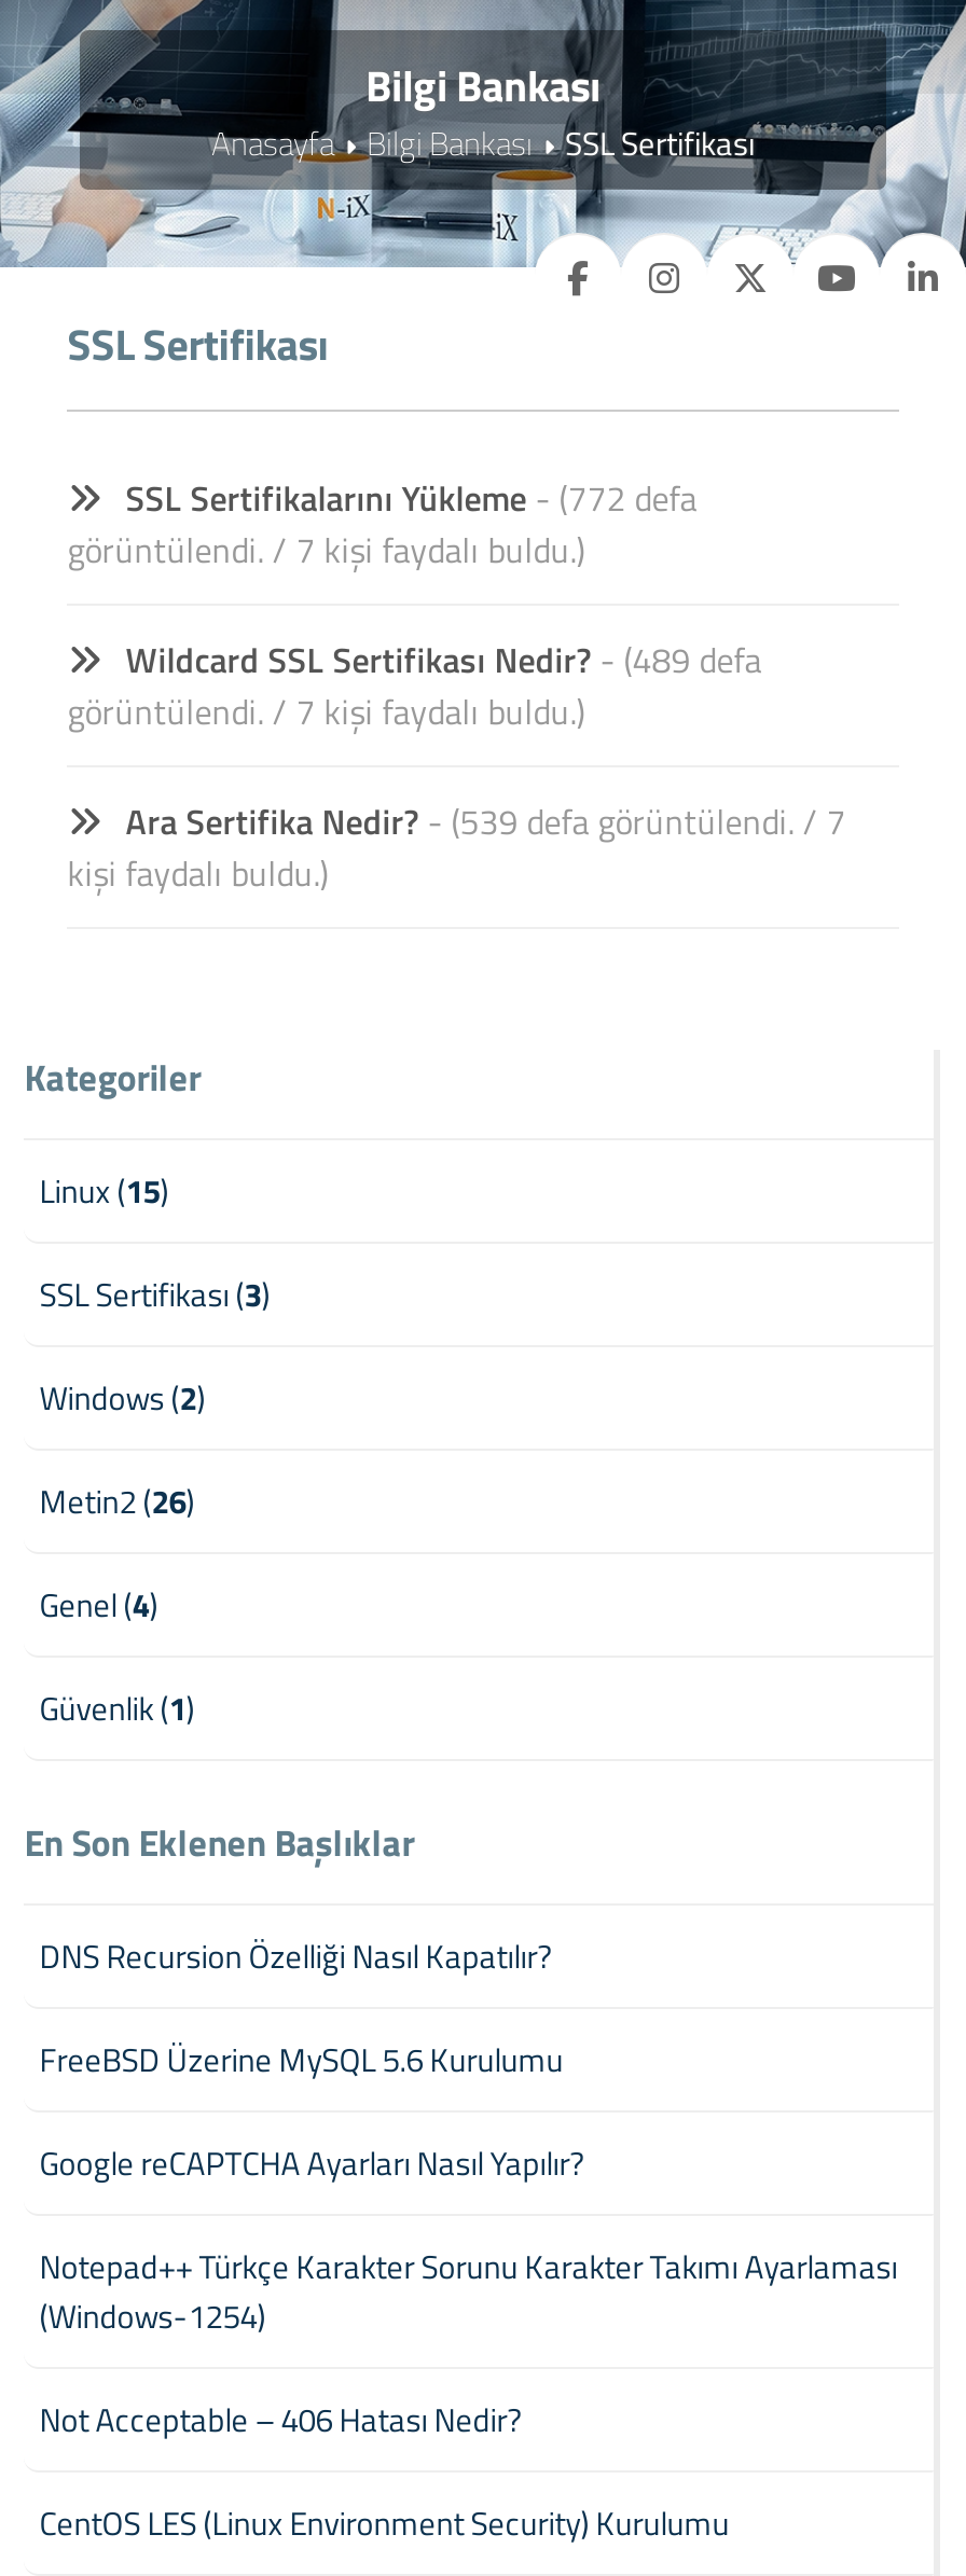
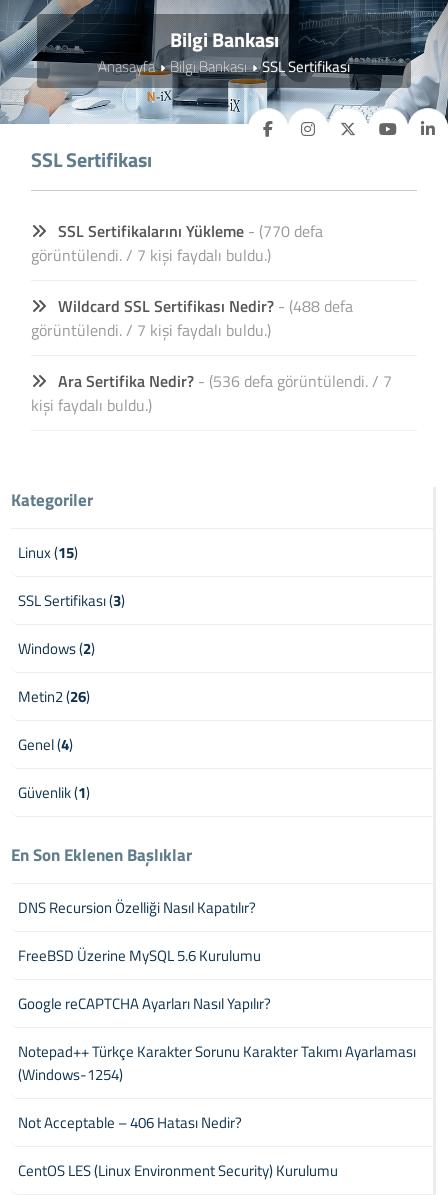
[117,472,697,524] SSL Sertifikalarını Yükleme - (772 defa -> [54,219,323,243] SSL Sertifikalarını Yükleme - (770 defa
[117,634,762,685] Wildcard SSL Sertifikası Nedir? - (489 defa -> [54,294,353,318] Wildcard SSL Sertifikası Nedir? - (488 defa
[117,795,846,847] Ara Sertifika Nedir? - (539 defa görüntülendi. / 7 -> [54,369,392,393] Ara Sertifika Nedir? - (536 defa görüntülendi. / 7

